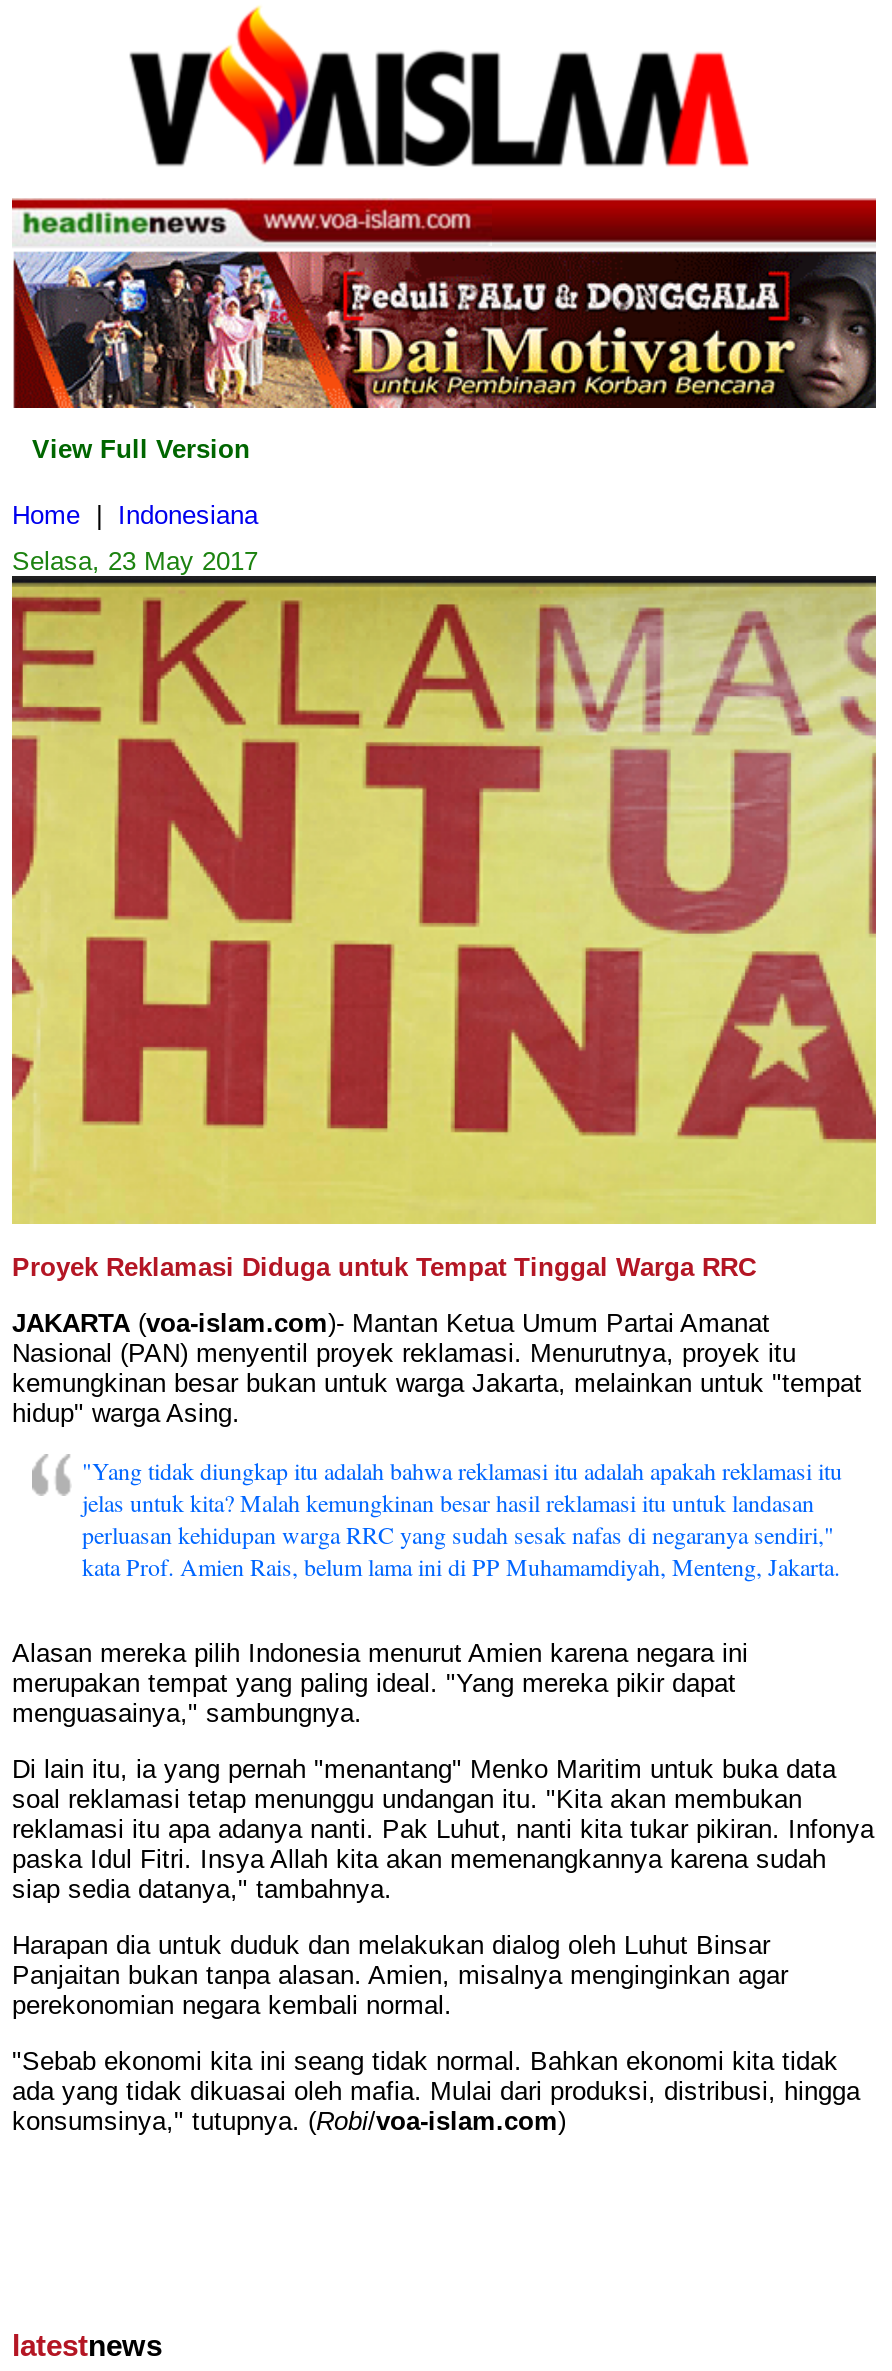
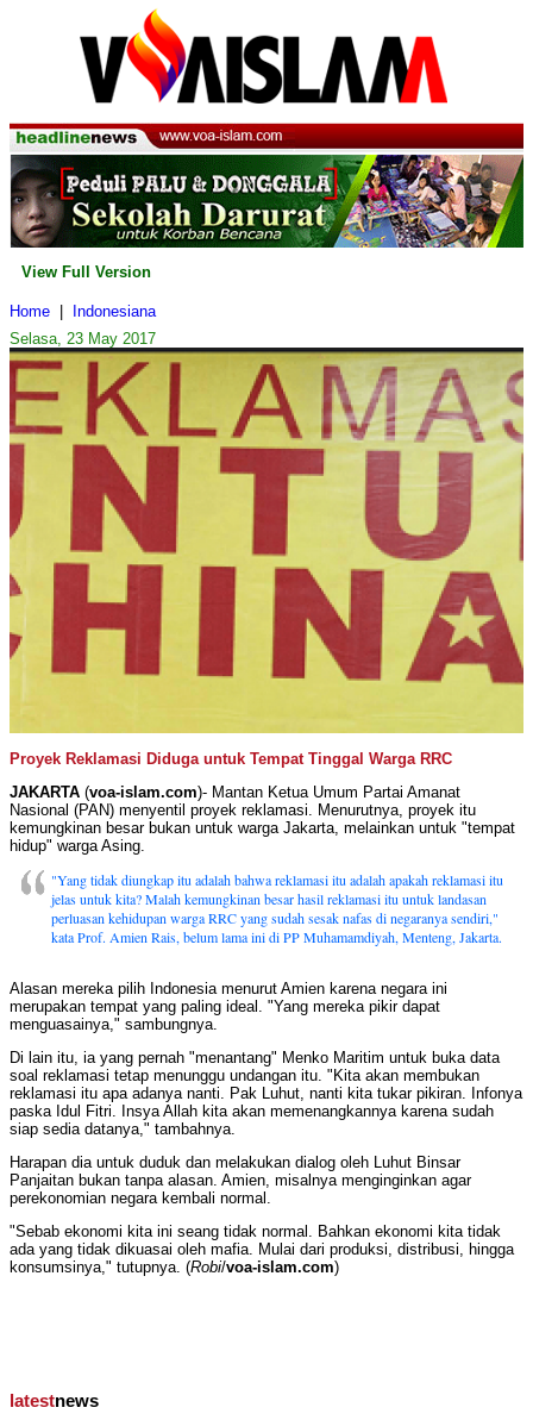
[12,250,876,410] [image] -> [10,154,523,249] [image]

